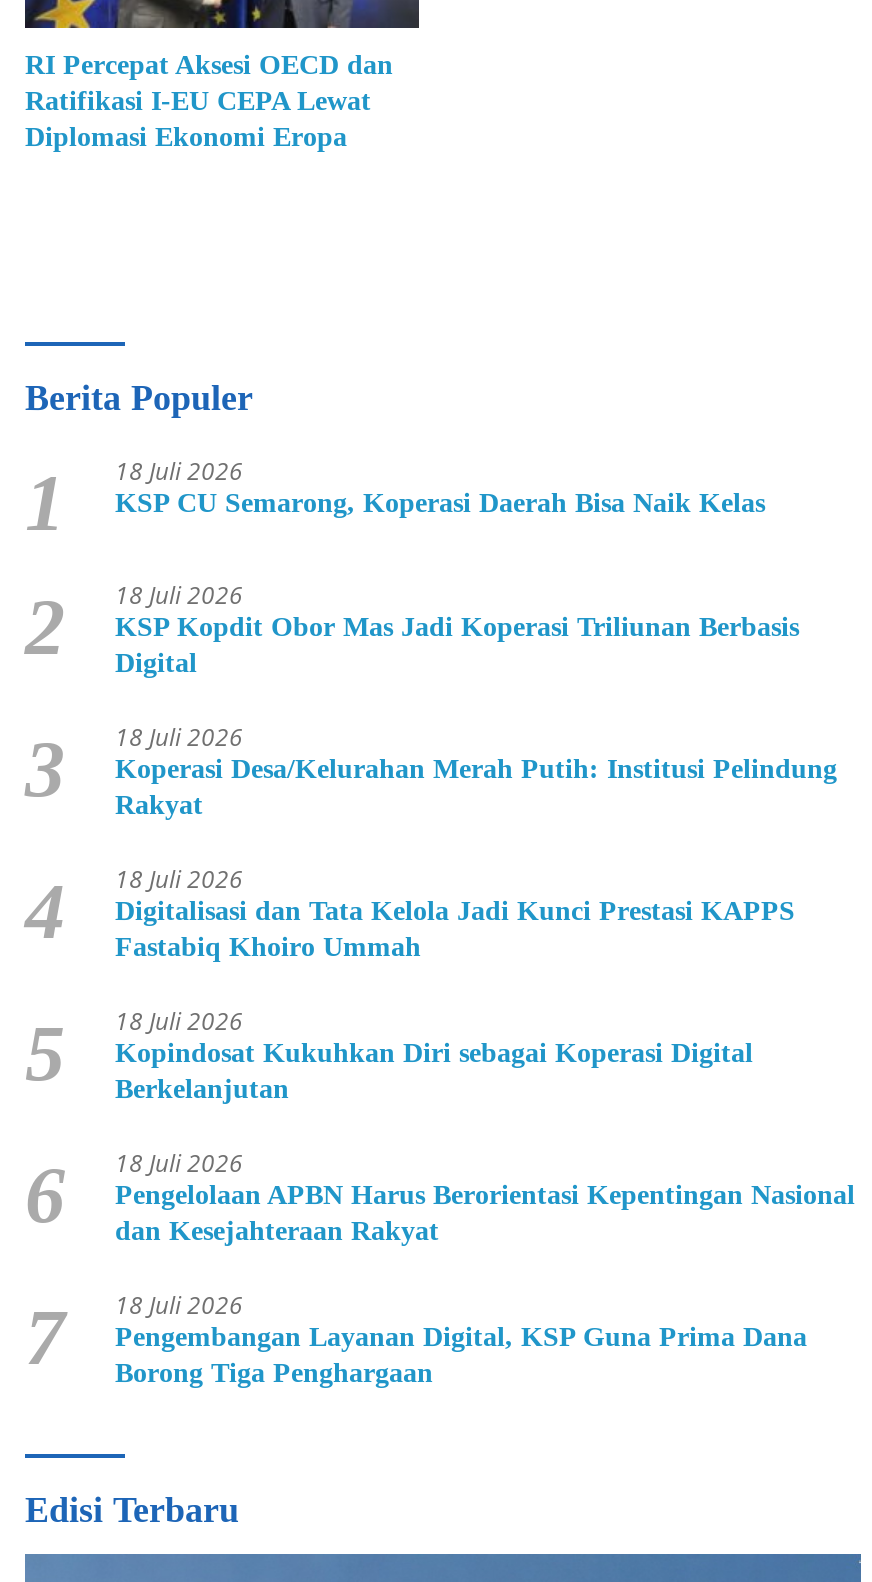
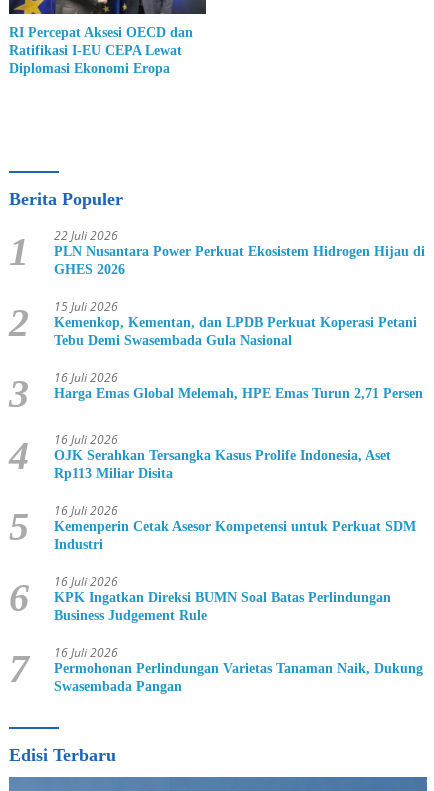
[115,454,765,518] 18 Juli 2026 | KSP CU Semarong, Koperasi Daerah Bisa Naik Kelas -> [54,227,425,277] 22 Juli 2026 | PLN Nusantara Power Perkuat Ekosistem Hidrogen Hijau di | GHES 2026
[115,578,799,678] 18 Juli 2026 | KSP Kopdit Obor Mas Jadi Koperasi Triliunan Berbasis | Digital -> [54,298,417,348] 15 Juli 2026 | Kemenkop, Kementan, dan LPDB Perkuat Koperasi Petani | Tebu Demi Swasembada Gula Nasional
[115,720,837,820] 18 Juli 2026 | Koperasi Desa/Kelurahan Merah Putih: Institusi Pelindung | Rakyat -> [54,369,423,401] 16 Juli 2026 | Harga Emas Global Melemah, HPE Emas Turun 2,71 Persen
[115,862,795,962] 18 Juli 2026 | Digitalisasi dan Tata Kelola Jadi Kunci Prestasi KAPPS | Fastabiq Khoiro Ummah -> [54,431,391,481] 16 Juli 2026 | OJK Serahkan Tersangka Kasus Prolife Indonesia, Aset | Rp113 Miliar Disita
[115,1004,753,1104] 18 Juli 2026 | Kopindosat Kukuhkan Diri sebagai Koperasi Digital | Berkelanjutan -> [54,502,416,552] 16 Juli 2026 | Kemenperin Cetak Asesor Kompetensi untuk Perkuat SDM | Industri
[115,1146,855,1246] 18 Juli 2026 | Pengelolaan APBN Harus Berorientasi Kepentingan Nasional | dan Kesejahteraan Rakyat -> [54,573,391,623] 16 Juli 2026 | KPK Ingatkan Direksi BUMN Soal Batas Perlindungan | Business Judgement Rule
[115,1288,807,1388] 18 Juli 2026 | Pengembangan Layanan Digital, KSP Guna Prima Dana | Borong Tiga Penghargaan -> [54,644,423,694] 16 Juli 2026 | Permohonan Perlindungan Varietas Tanaman Naik, Dukung | Swasembada Pangan

